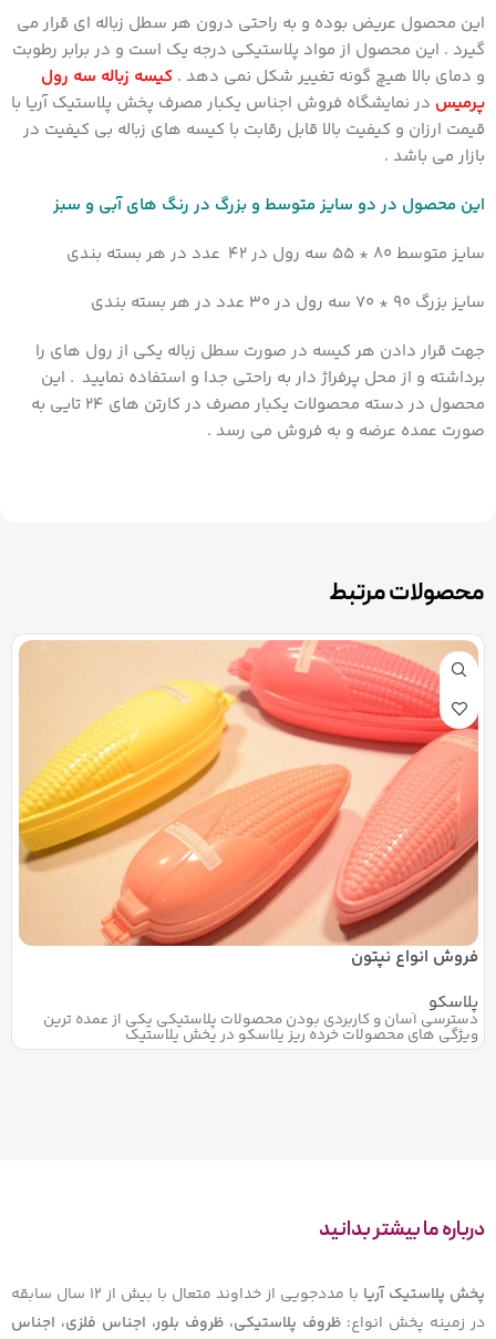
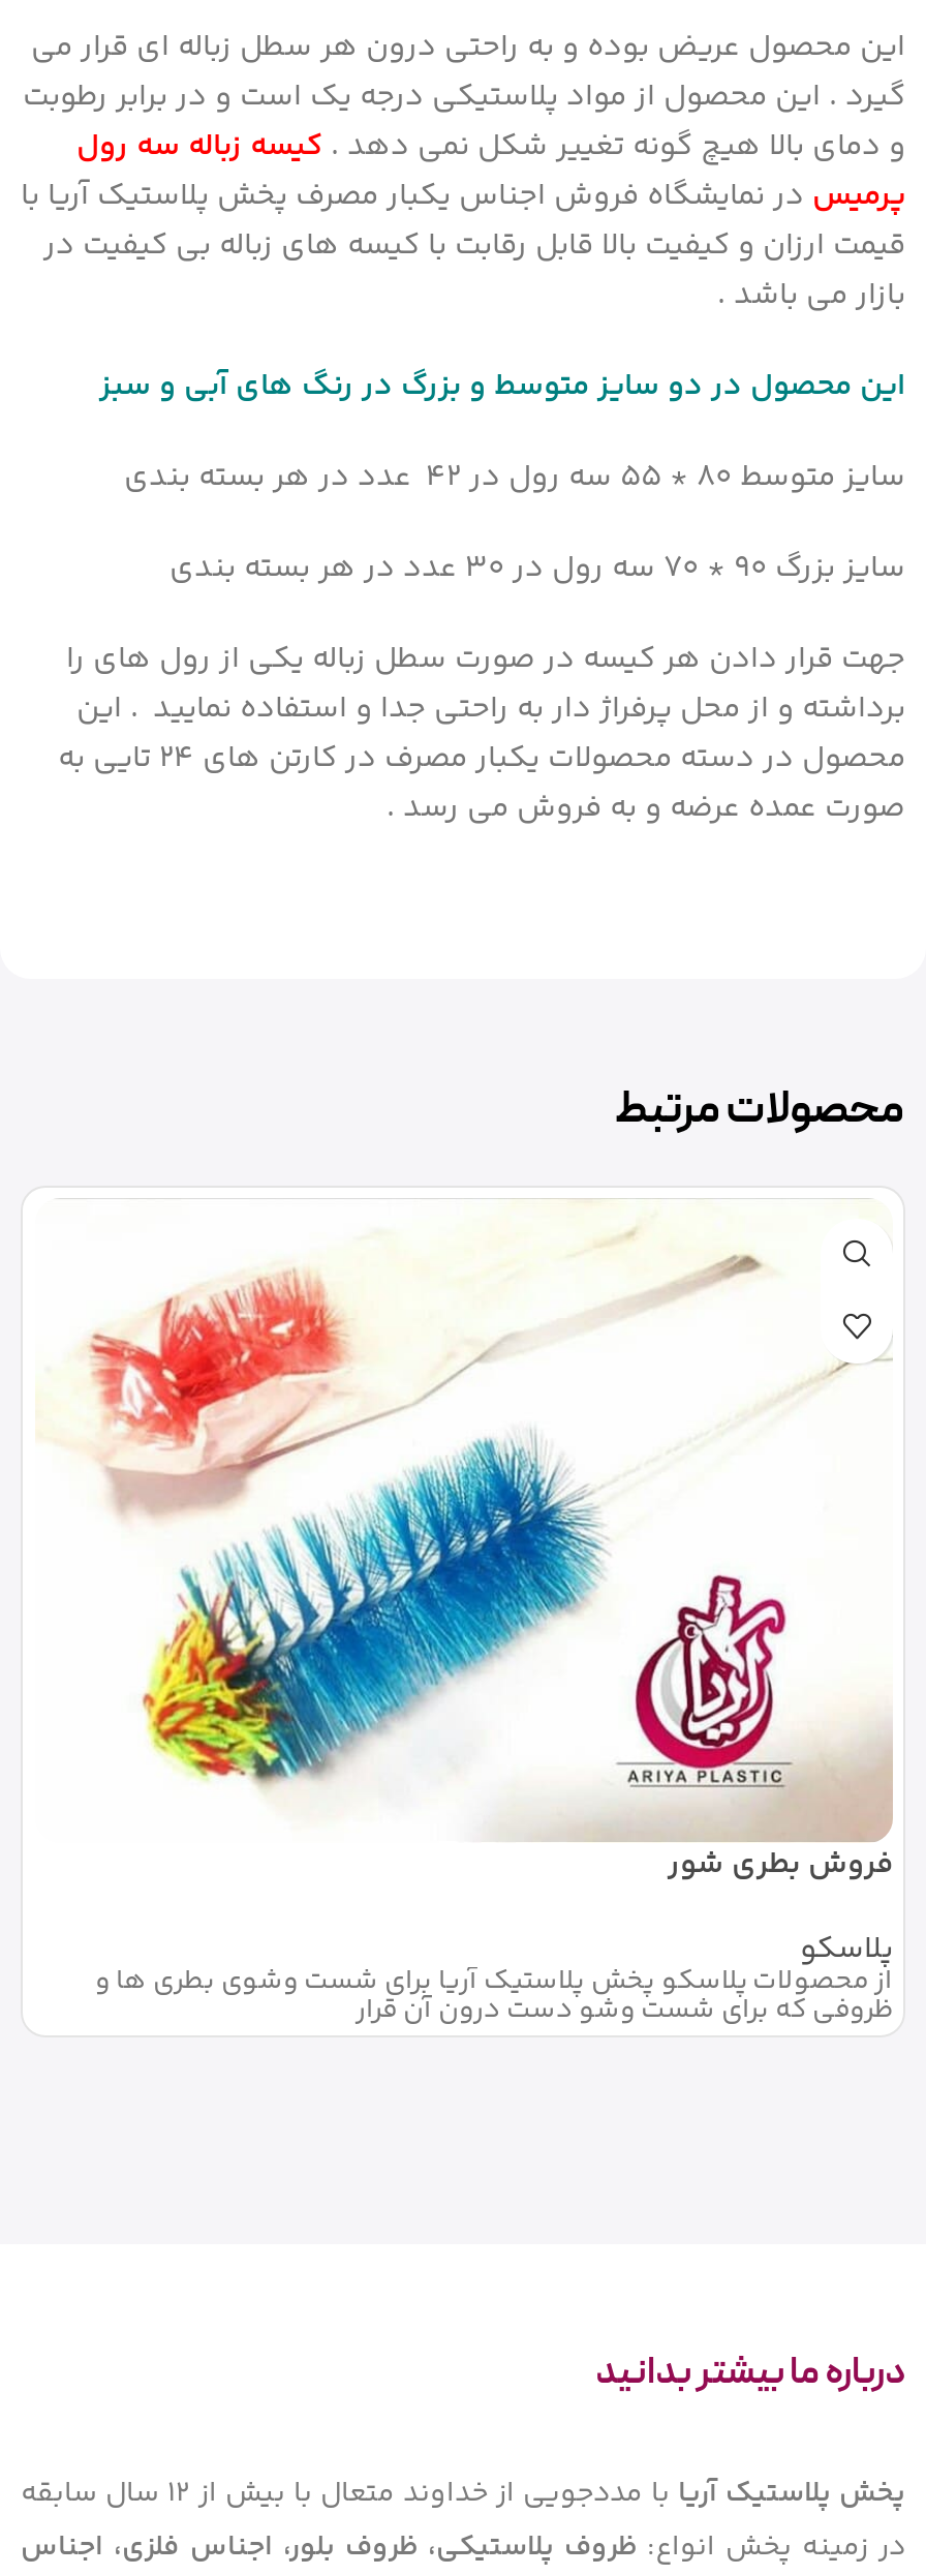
[18,639,479,970] [image] | فروش انواع نپتون -> [35,1225,893,1888] [image] | فروش بطری شور
[43,1008,478,1047] دسترسی آسان و کاربردی بودن محصولات پلاستیکی یکی از عمده ترین | ویژگی های محصولات خرده ریز پلاسکو در پخش پلاستیک -> [95,1958,893,2031] از محصولات پلاسکو پخش پلاستیک آریا برای شست وشوی بطری ها و | ظروفی که برای شست وشو دست درون آن قرار

